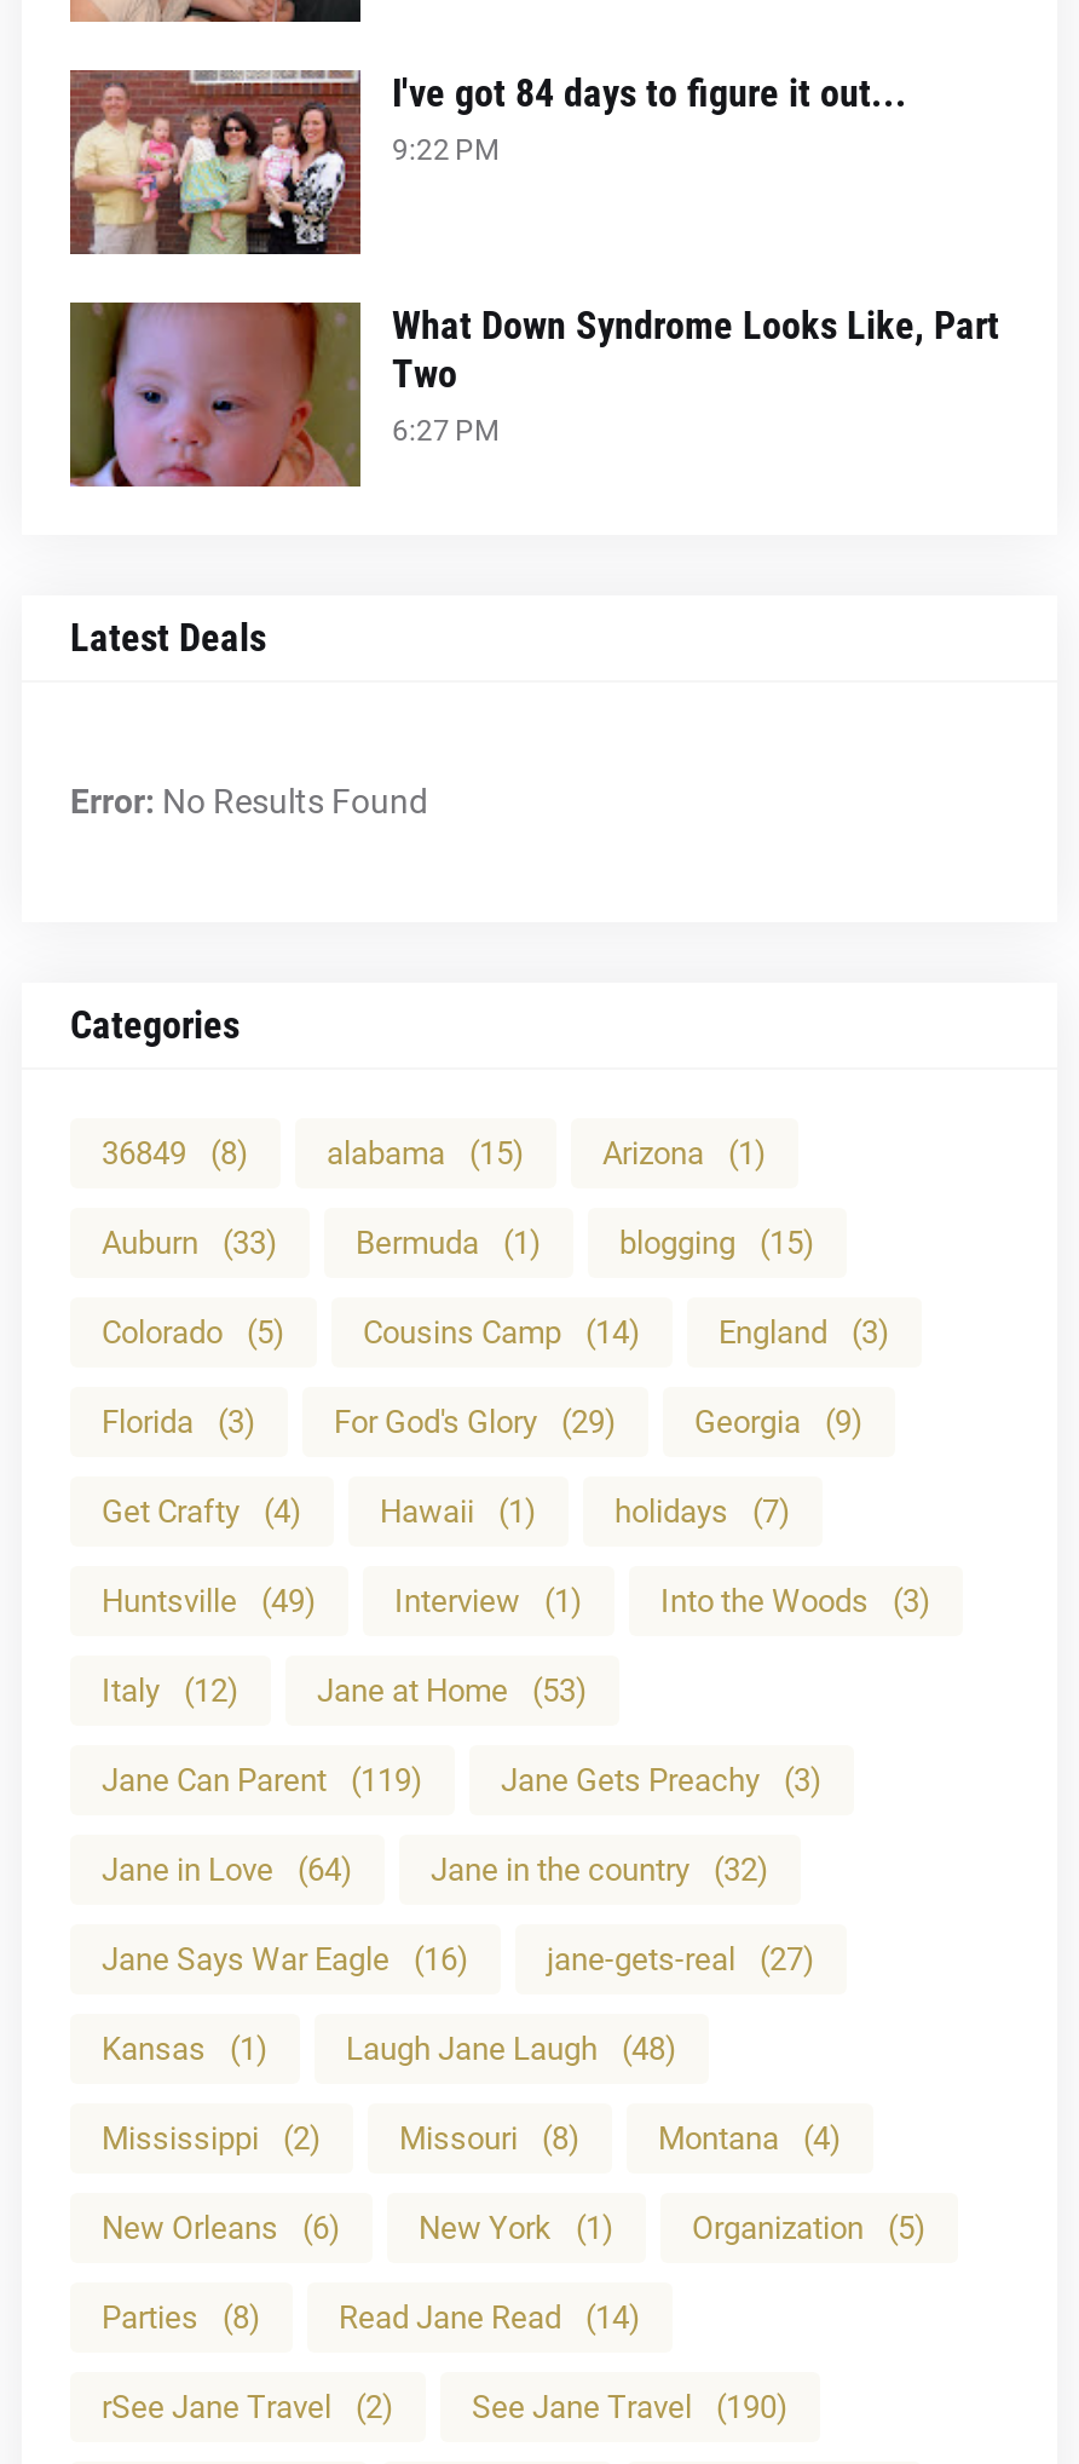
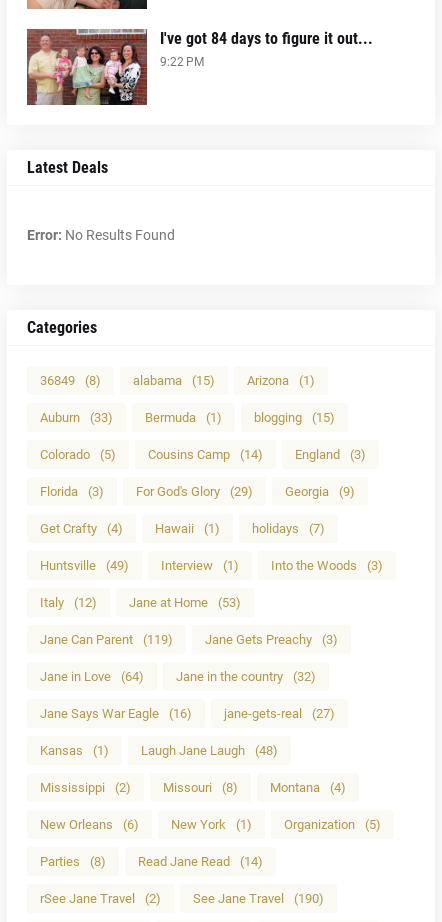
[70,300,999,489] [image] | What Down Syndrome Looks Like, Part | Two | 6:27 PM -> none

